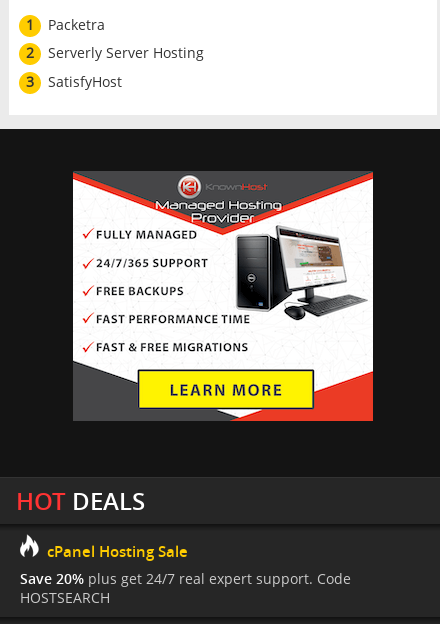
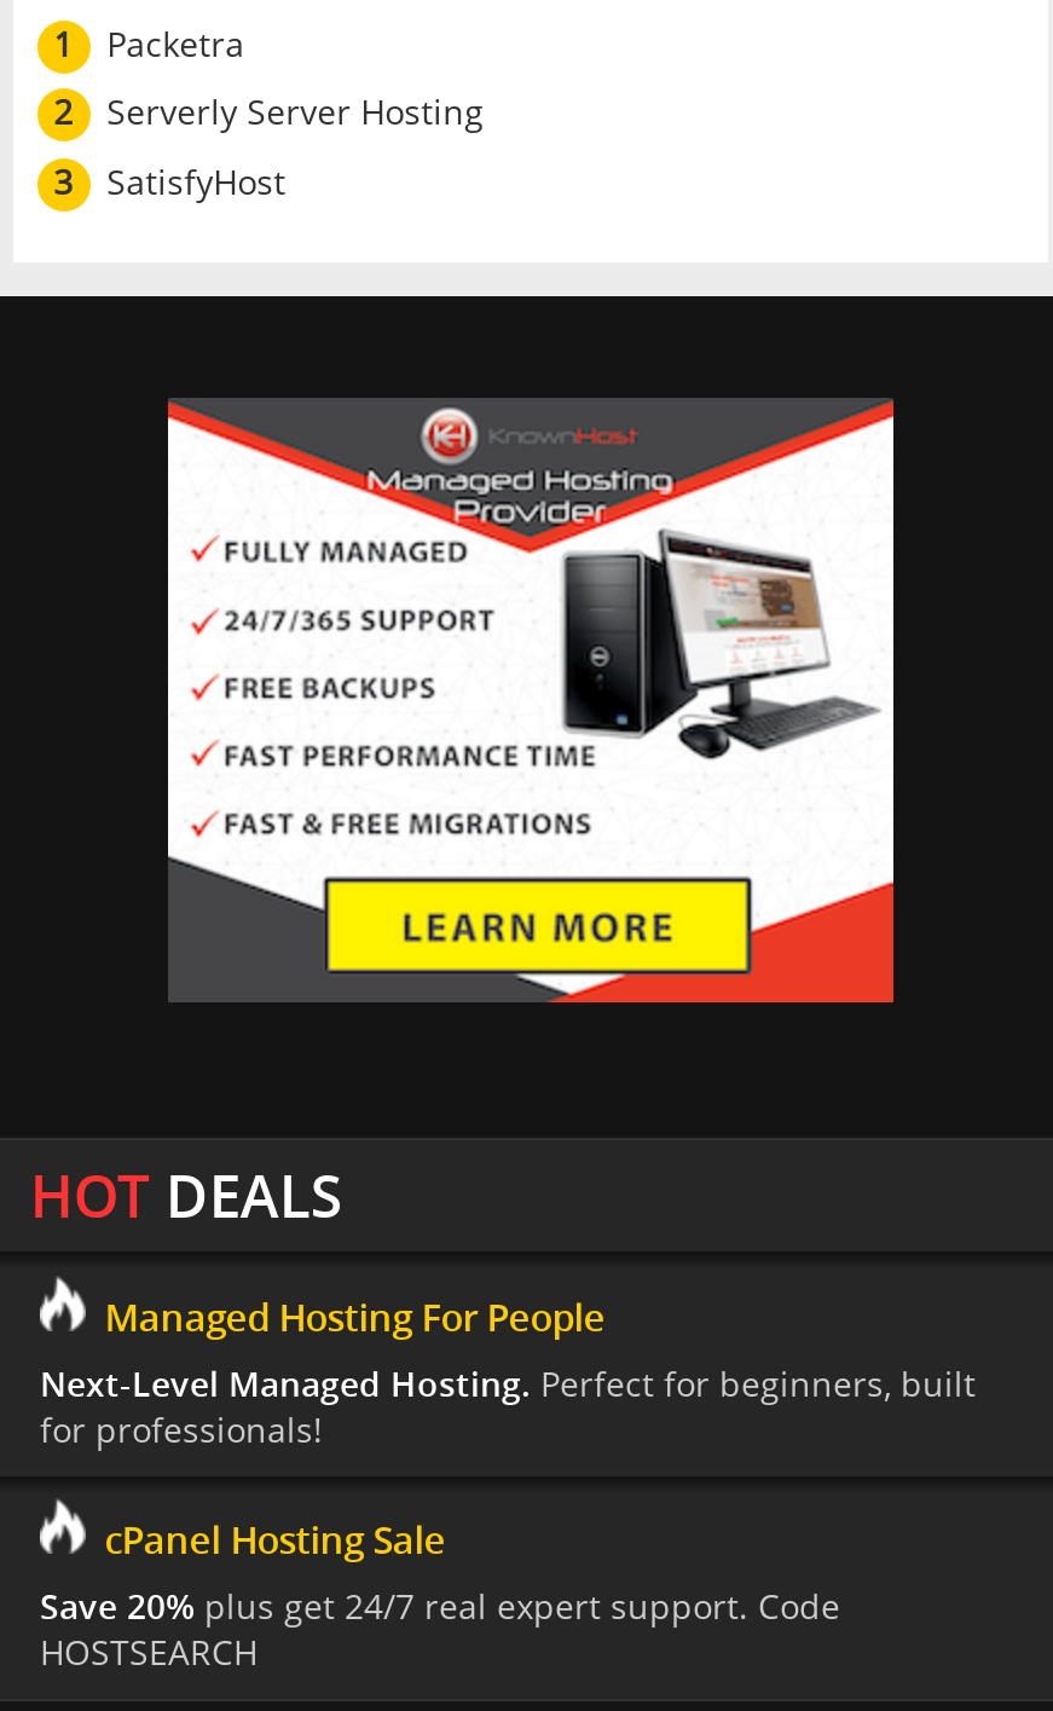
none -> [40,1292,976,1452] Managed Hosting For People | Next-Level Managed Hosting. Perfect for beginners, built | for professionals!

